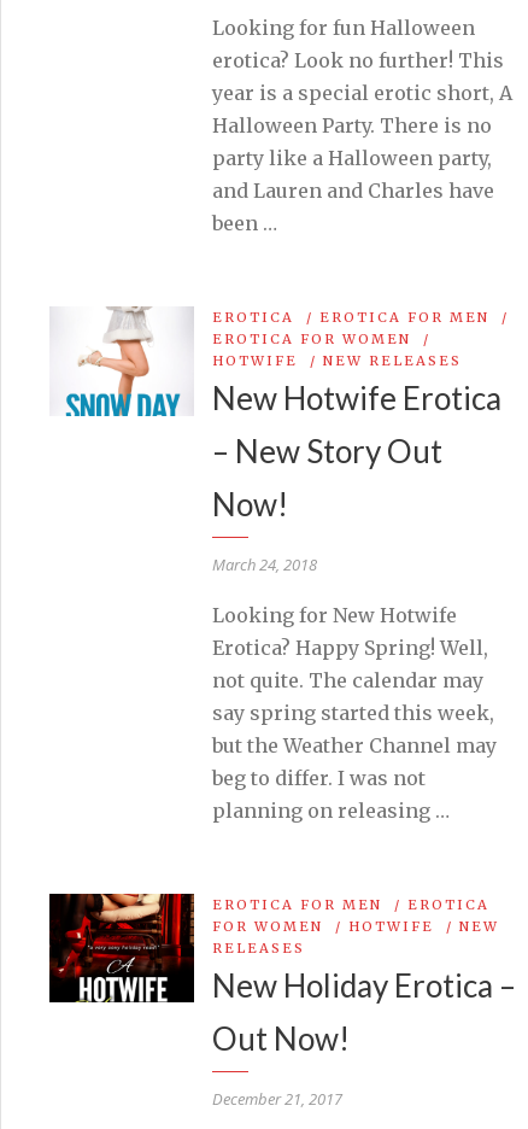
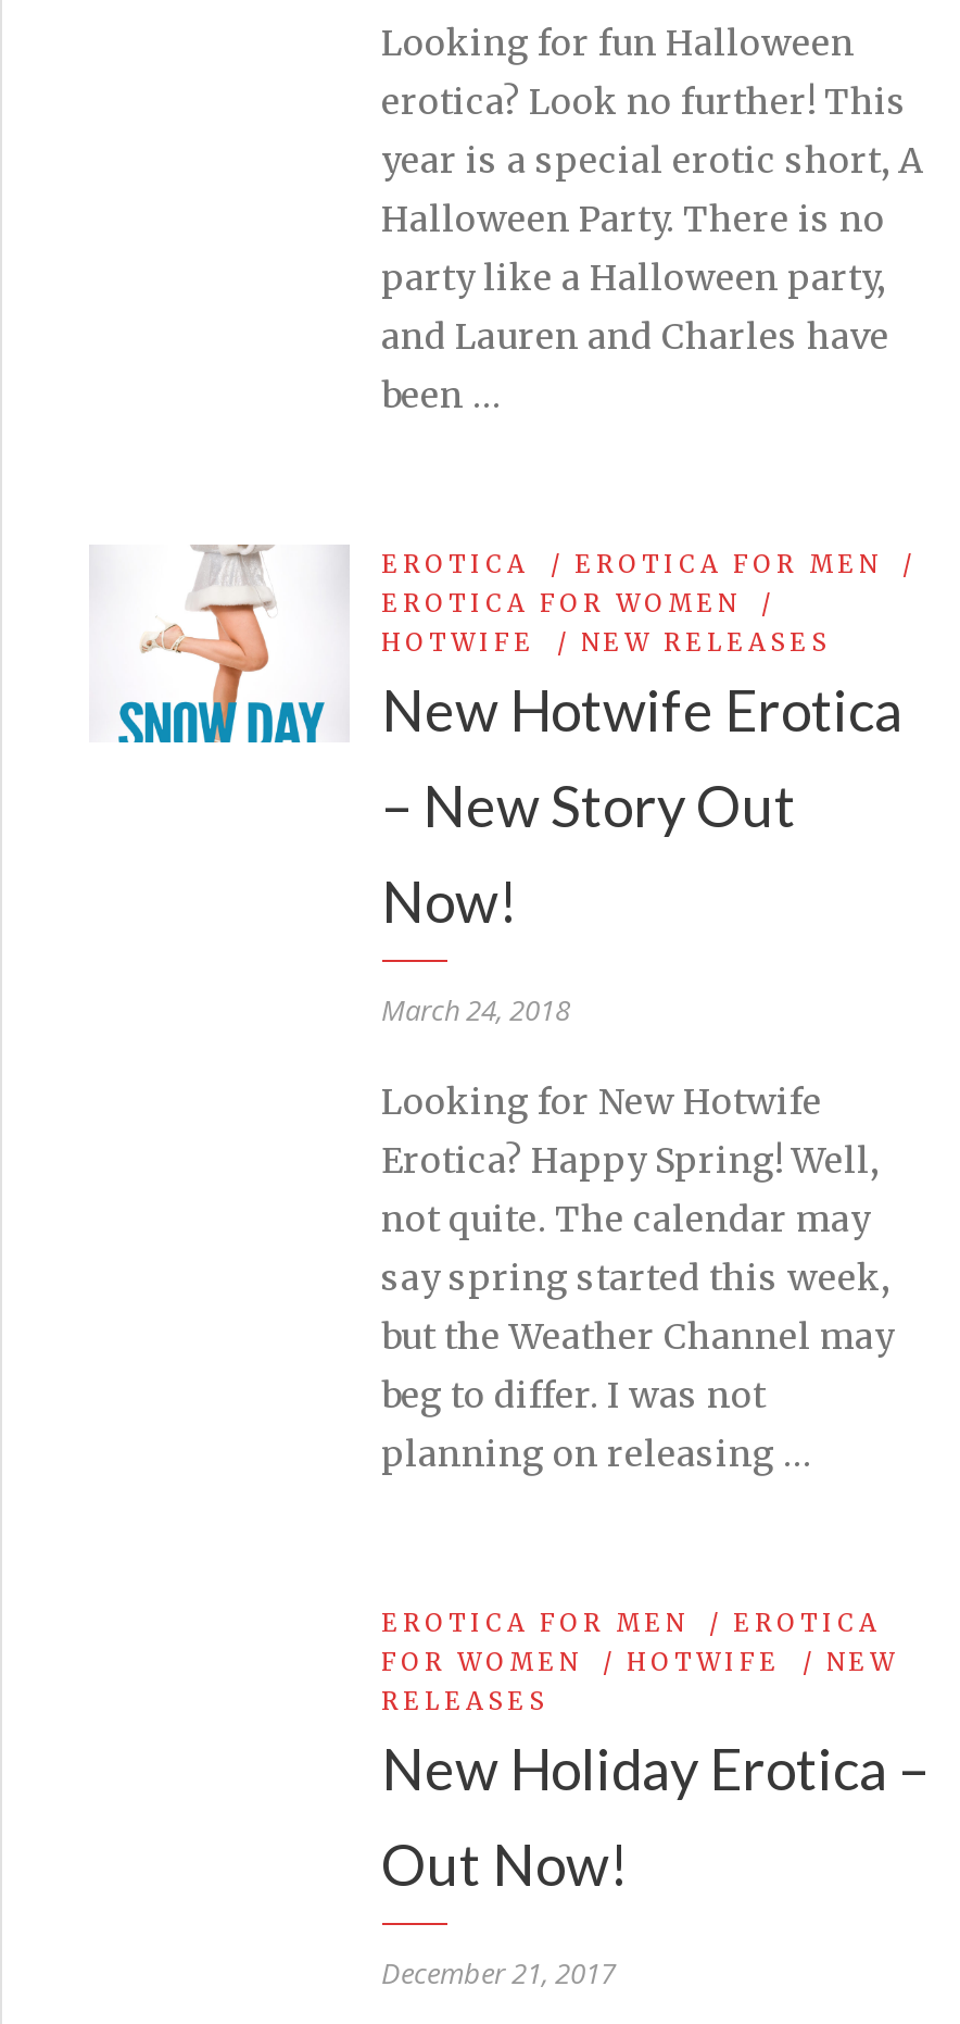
[48,893,195,1004] [image] -> none

